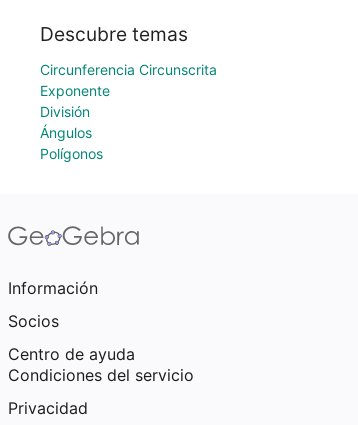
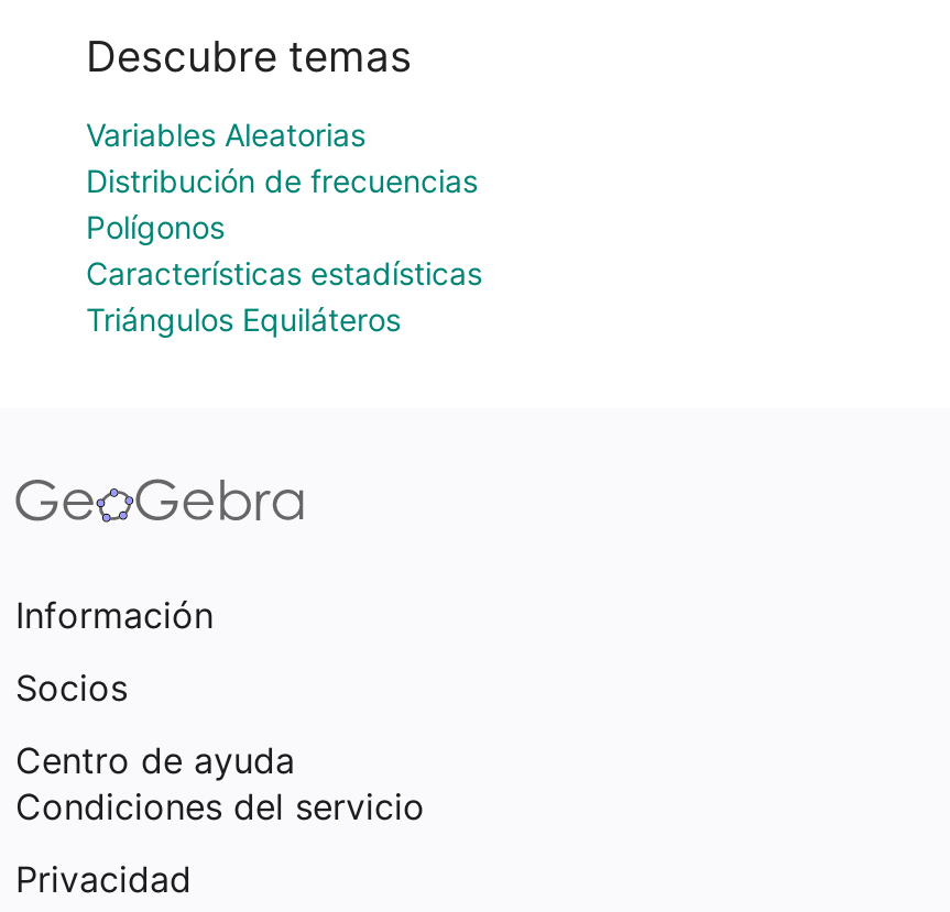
[40,61,217,141] Circunferencia Circunscrita | Exponente | División | Ángulos -> [86,116,478,199] Variables Aleatorias | Distribución de frecuencias
moved [40,145,103,162] -> [86,208,225,245]: Polígonos
none -> [86,254,482,338] Características estadísticas | Triángulos Equiláteros

